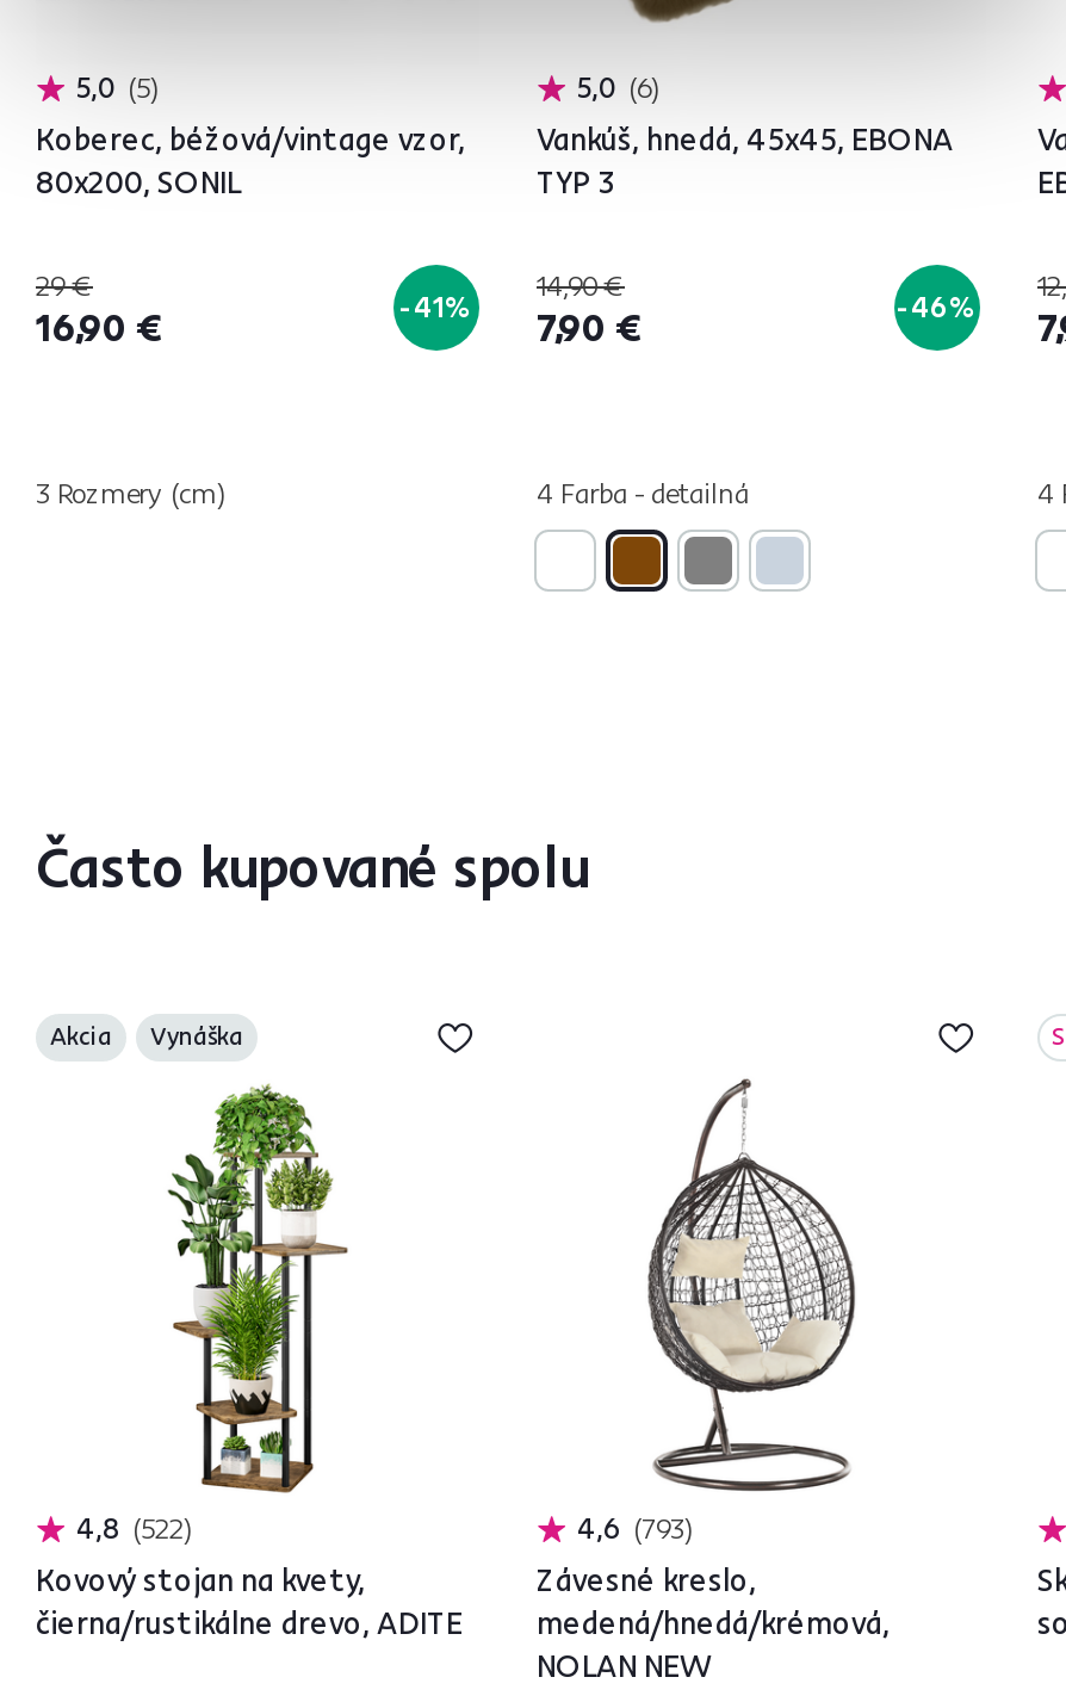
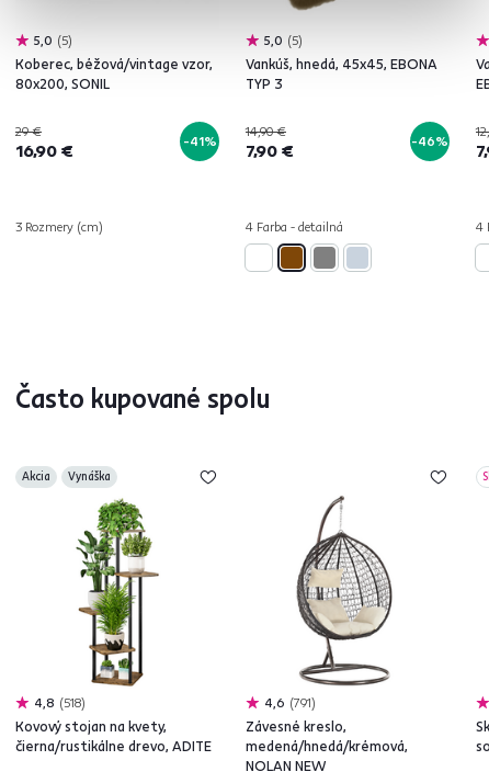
[577,69,651,105] 5,0 6 -> [264,32,298,48] 5,0 5
[76,1510,184,1546] 4,8 522 -> [34,694,81,711] 4,8 518
[577,1510,684,1546] 4,6 793 -> [264,694,311,711] 4,6 791

